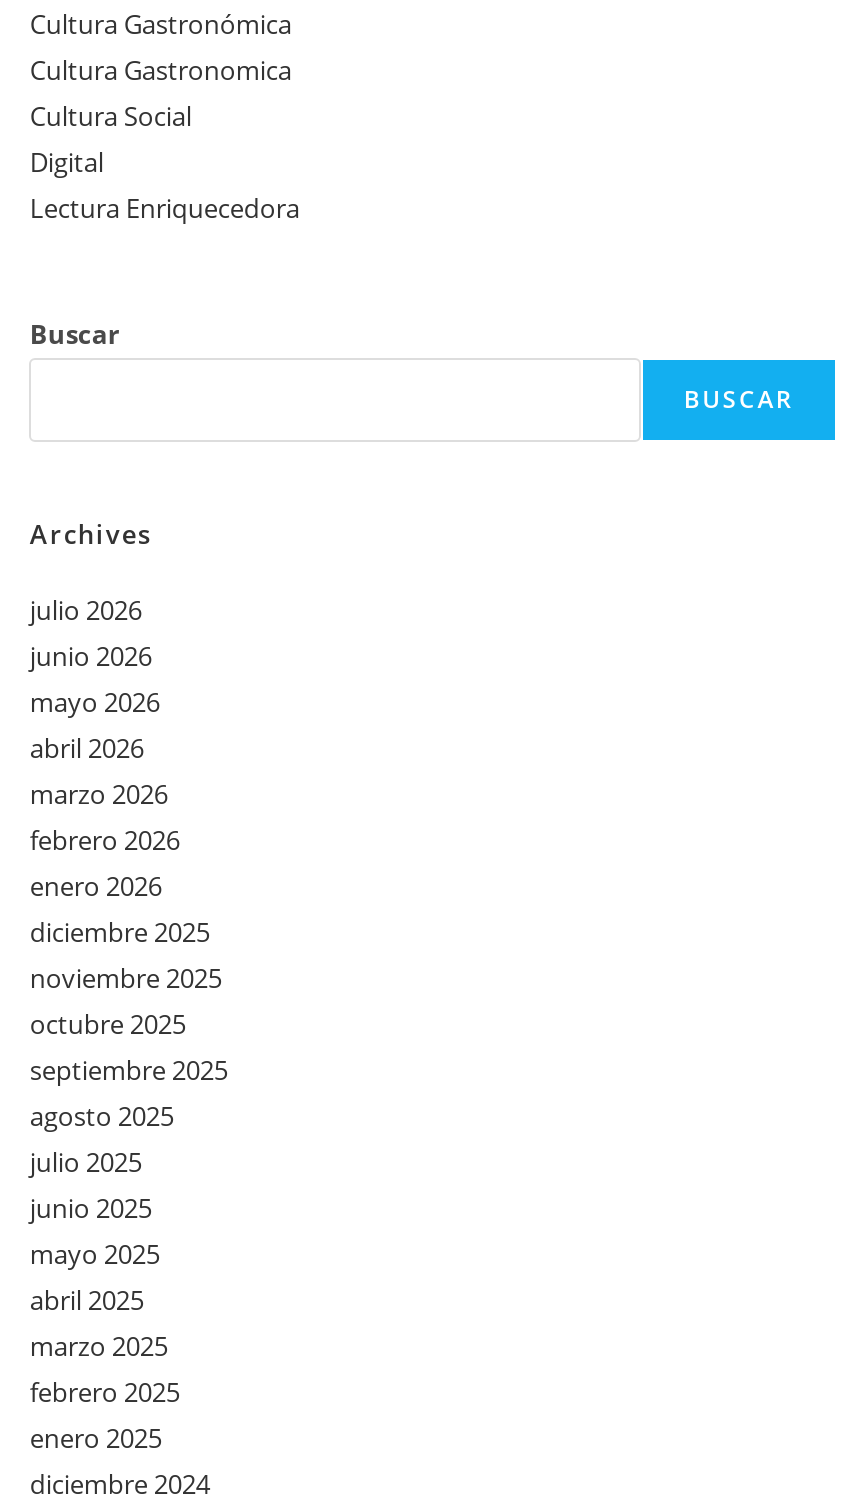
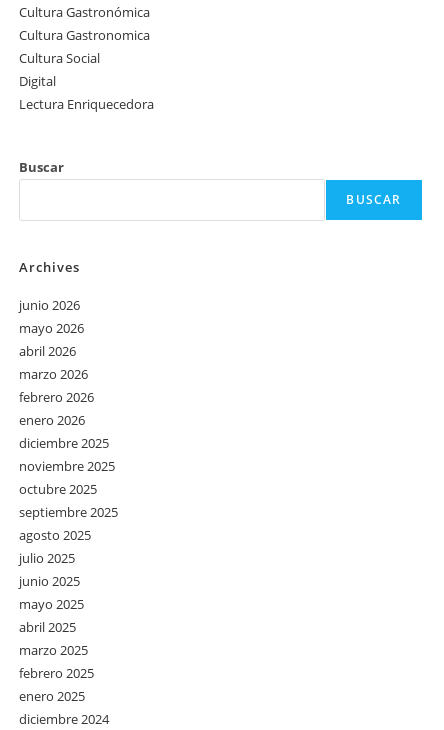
[30,591,142,627] julio 2026 -> none

